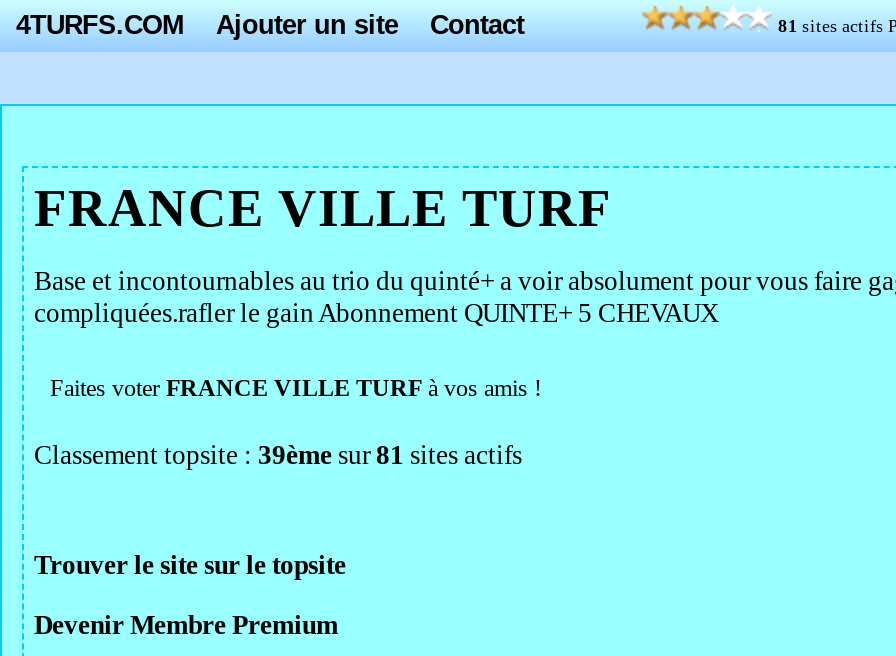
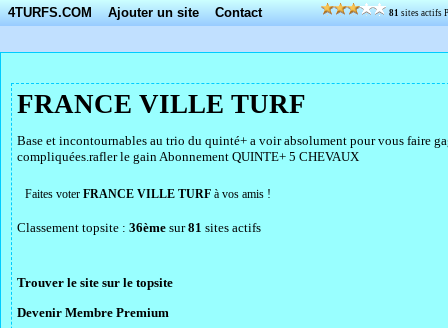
[34,440,522,470] Classement topsite : 39ème sur 81 sites actifs -> [17,220,261,235] Classement topsite : 36ème sur 81 sites actifs

